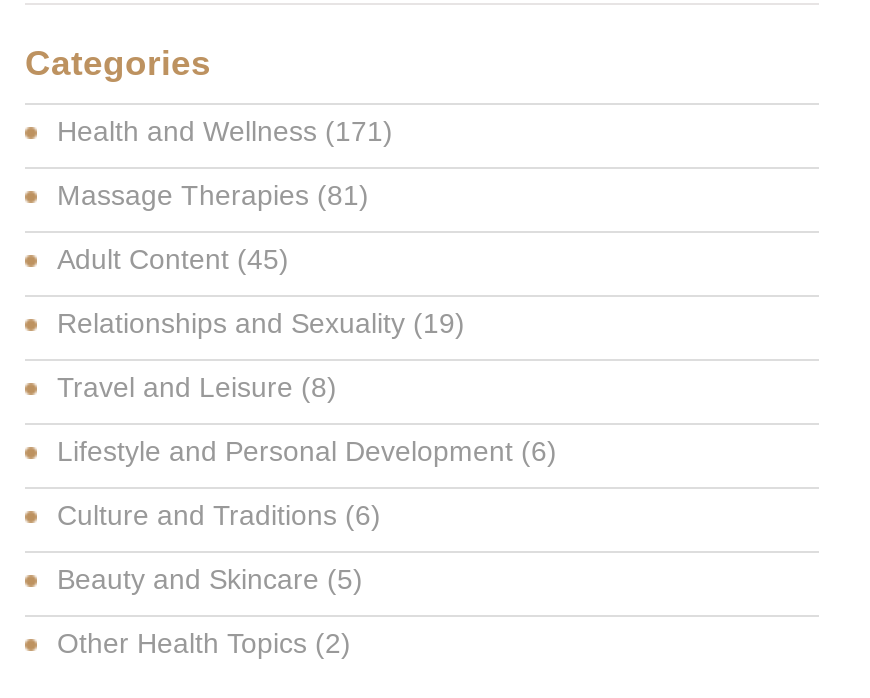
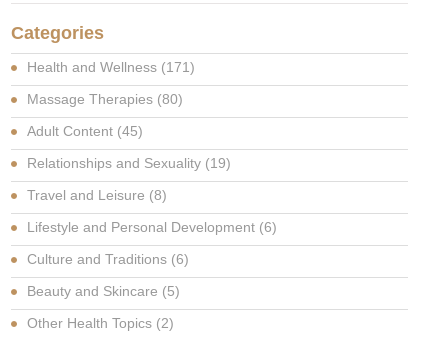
[57,179,369,211] Massage Therapies (81) -> [27,91,183,107] Massage Therapies (80)

